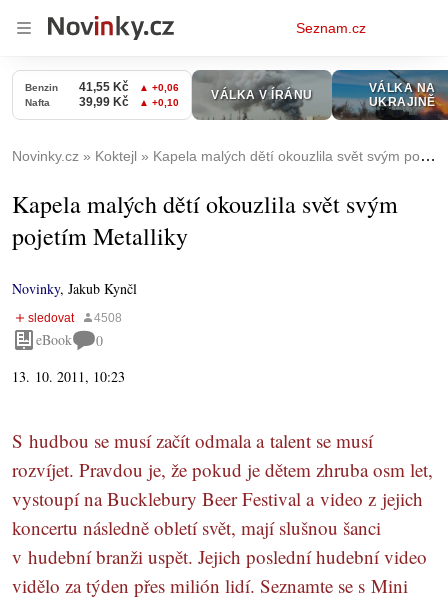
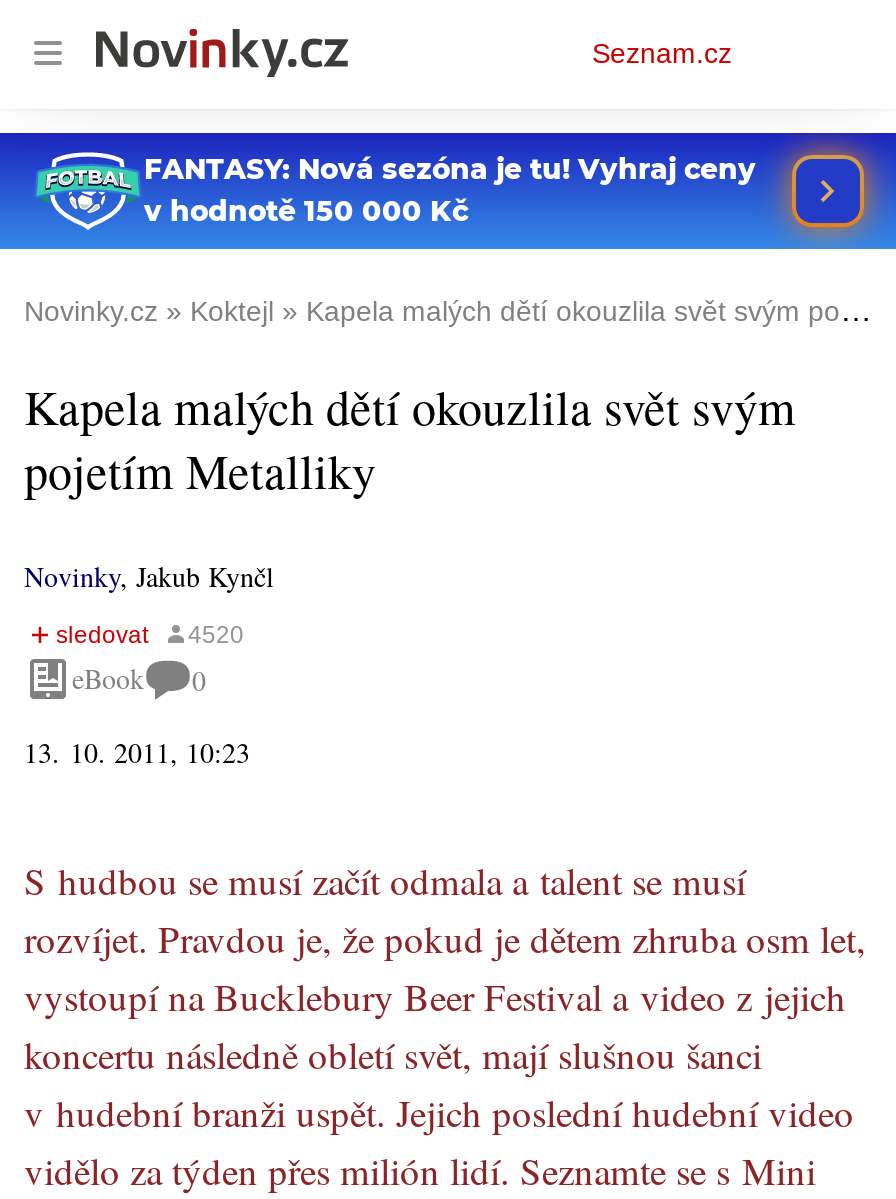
[3,68,445,125] [image] -> [6,131,890,251] [image]

